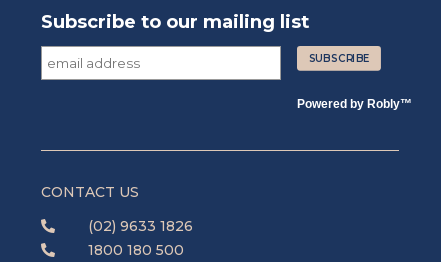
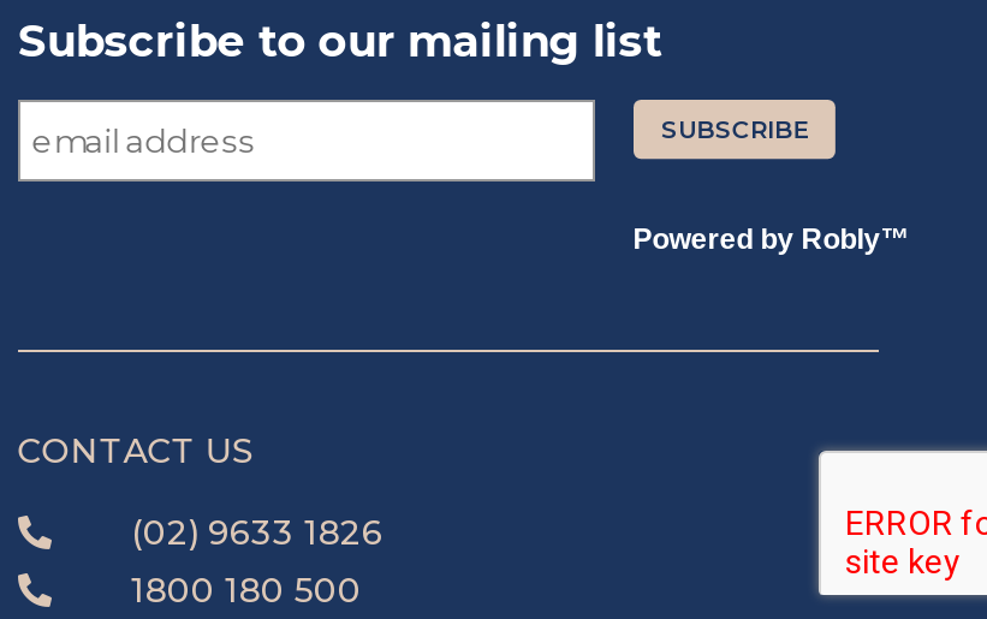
none -> [814,446,980,600] [image]

